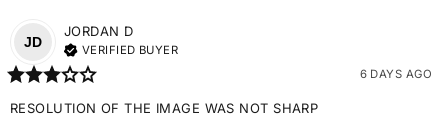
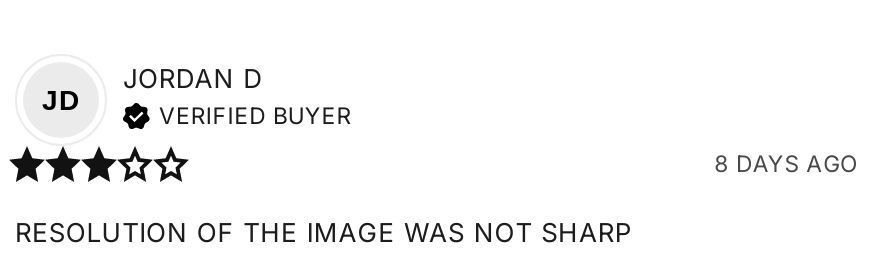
[360,67,432,81] 6 DAYS AGO -> [714,150,859,178] 8 DAYS AGO

